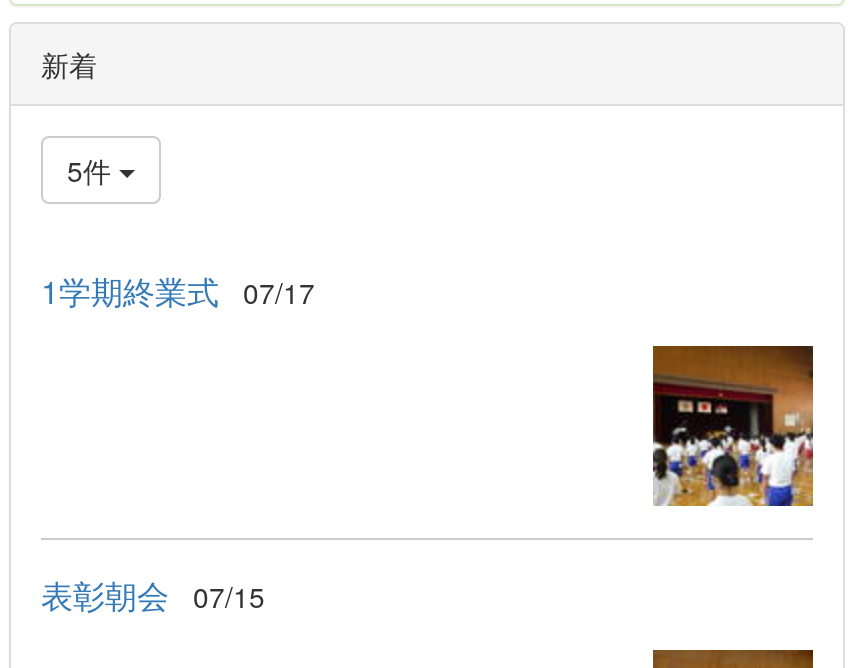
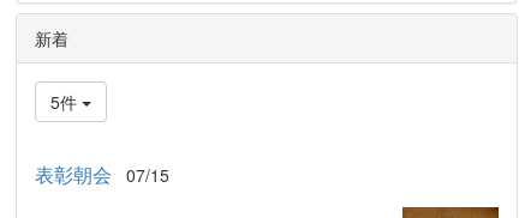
[41,267,315,313] 1学期終業式 07/17 -> none
[653,350,815,508] [image] -> none

